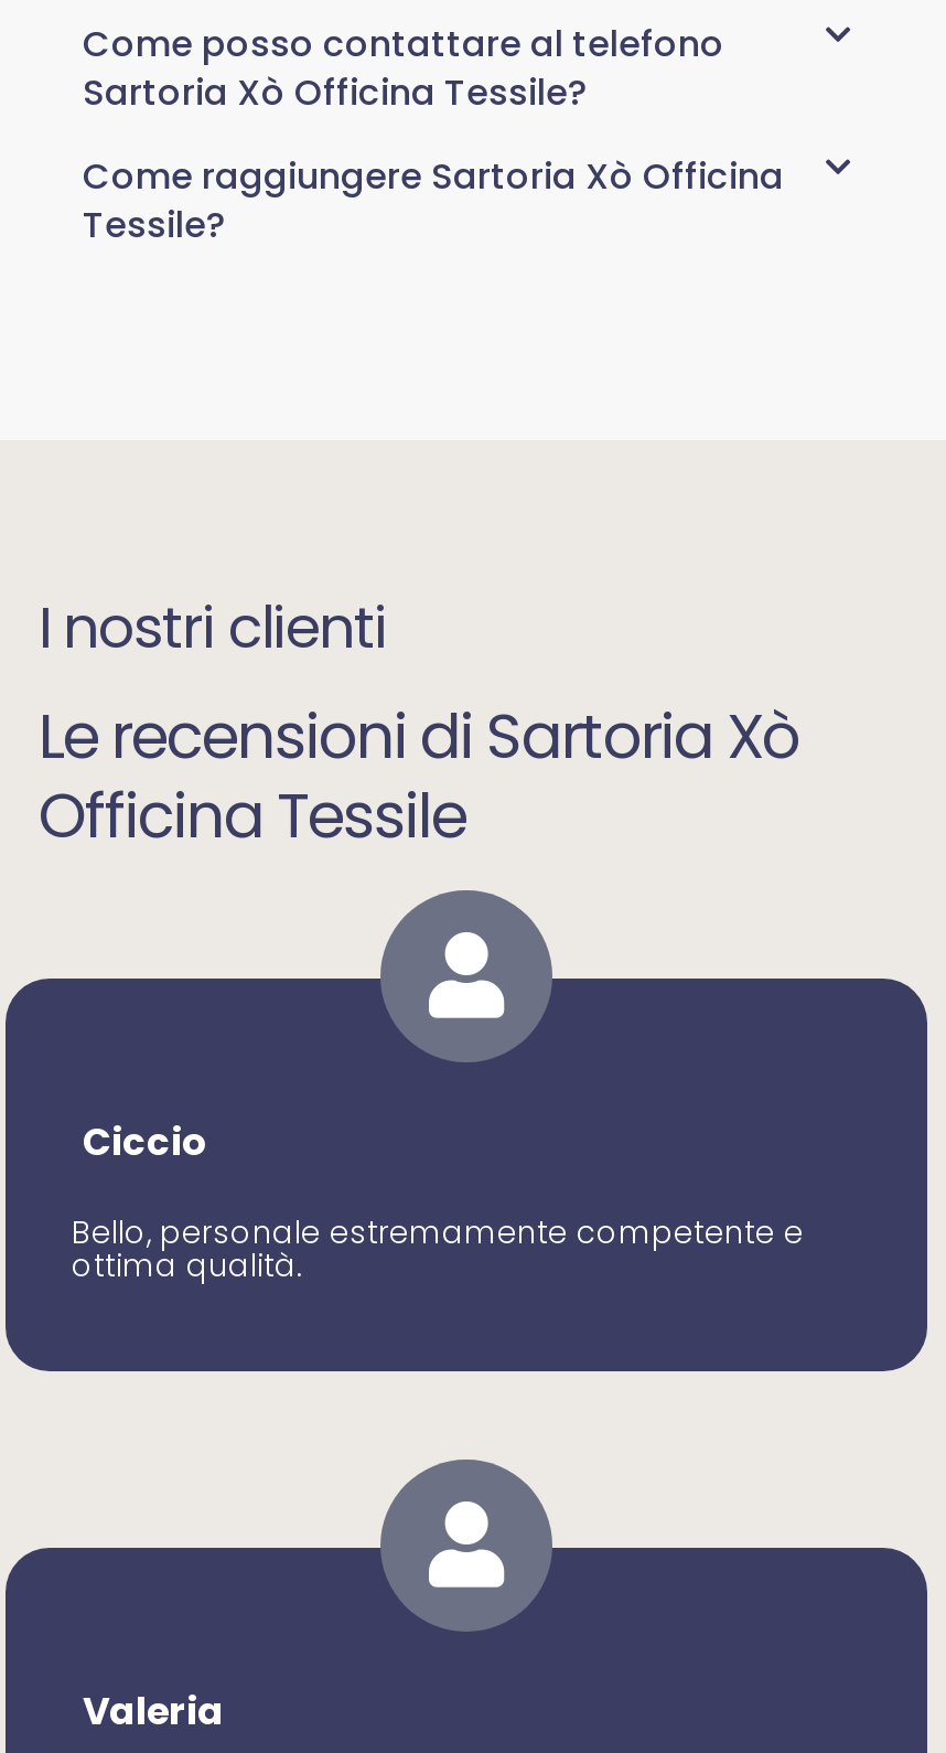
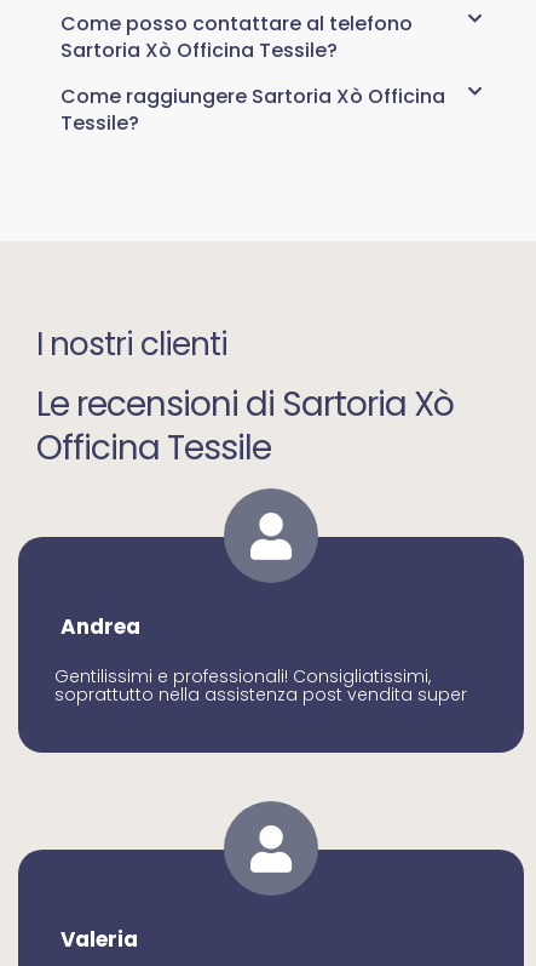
[83,1114,206,1167] Ciccio -> [60,612,140,641] Andrea
[72,1209,804,1286] Bello, personale estremamente competente e | ottima qualità. -> [54,664,467,707] Gentilissimi e professionali! Consigliatissimi, | soprattutto nella assistenza post vendita super

